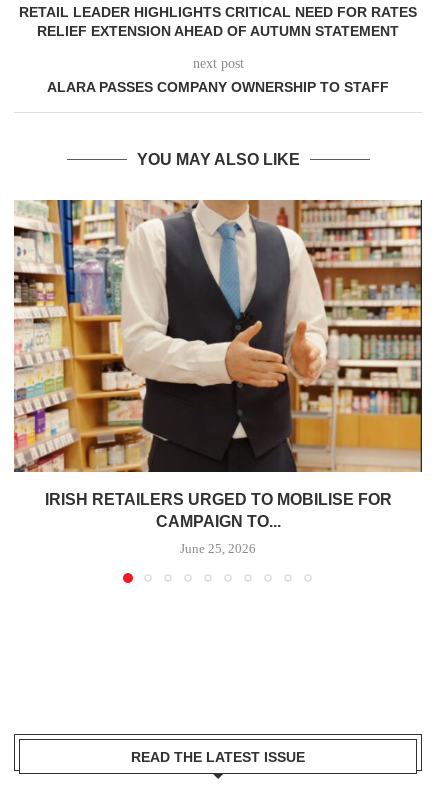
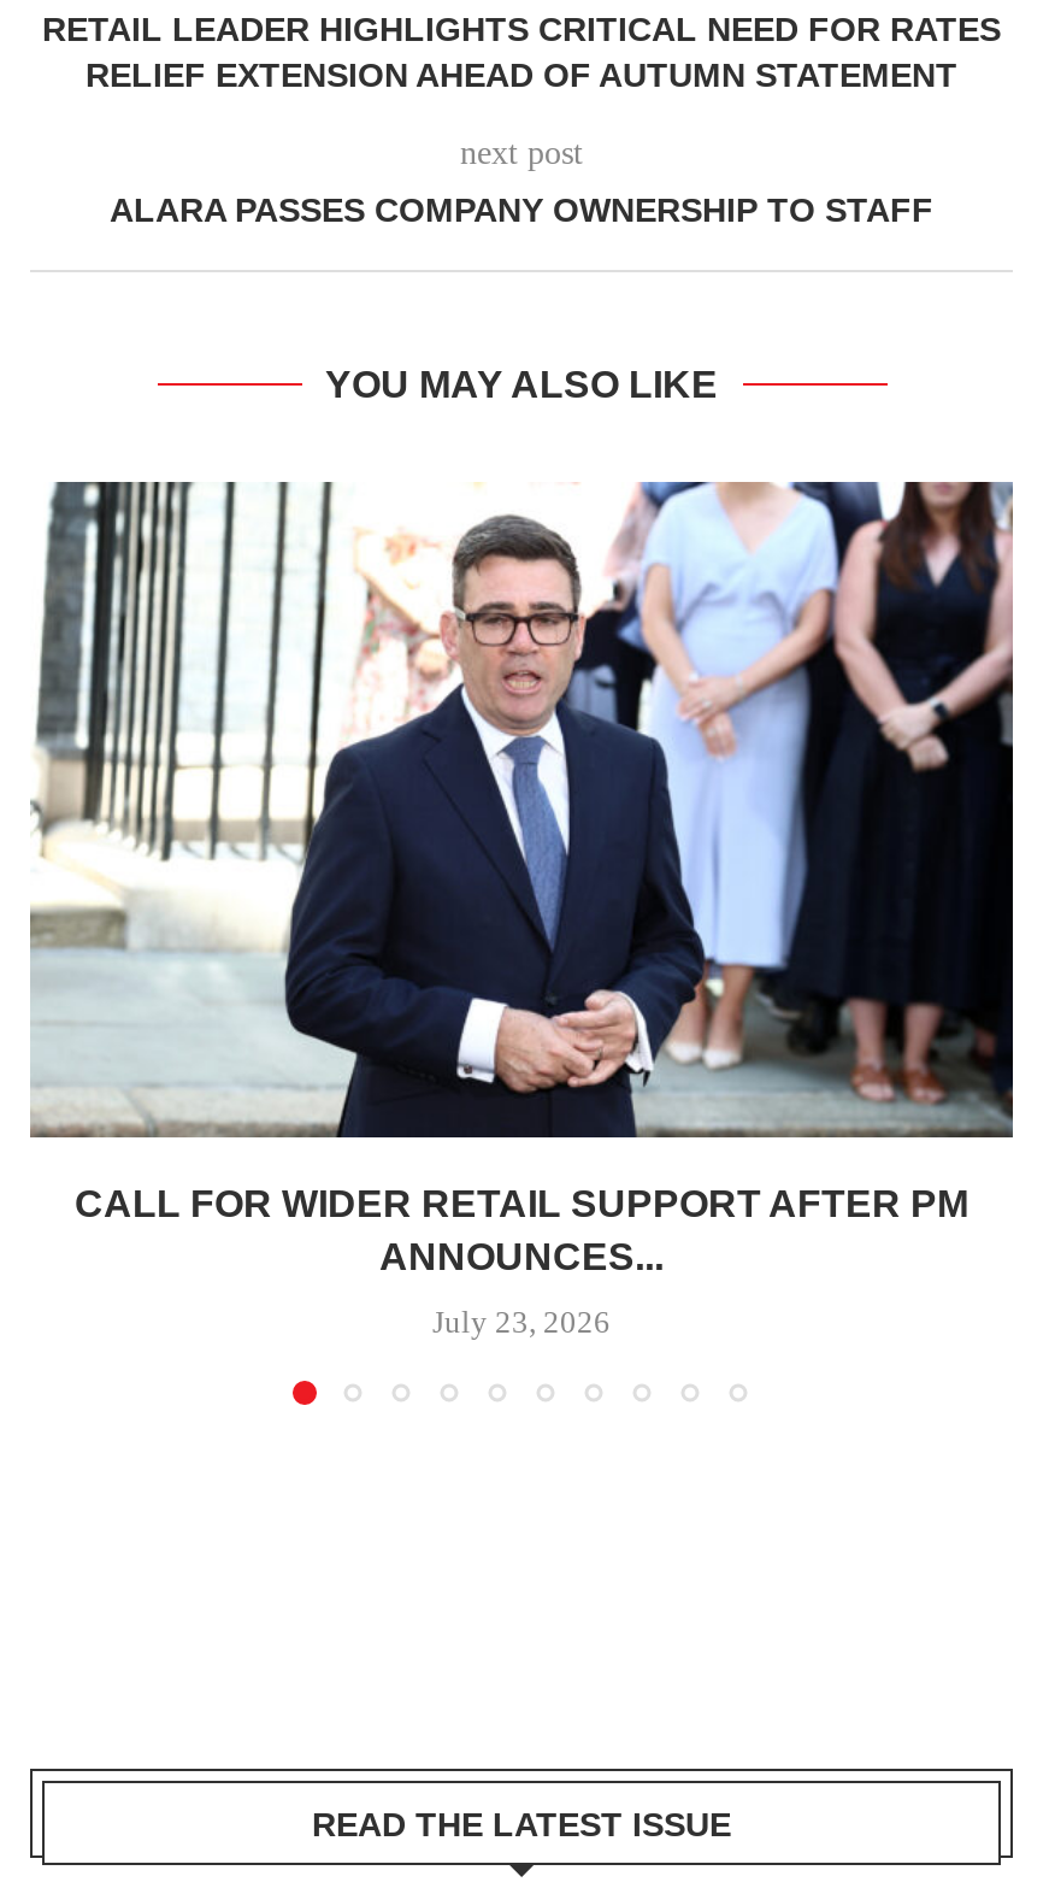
[13,199,423,530] [image] | IRISH RETAILERS URGED TO MOBILISE FOR | CAMPAIGN TO... -> [30,480,1013,1278] [image] | CALL FOR WIDER RETAIL SUPPORT AFTER PM | ANNOUNCES...
[180,541,256,556] June 25, 2026 -> [432,1304,611,1340] July 23, 2026

